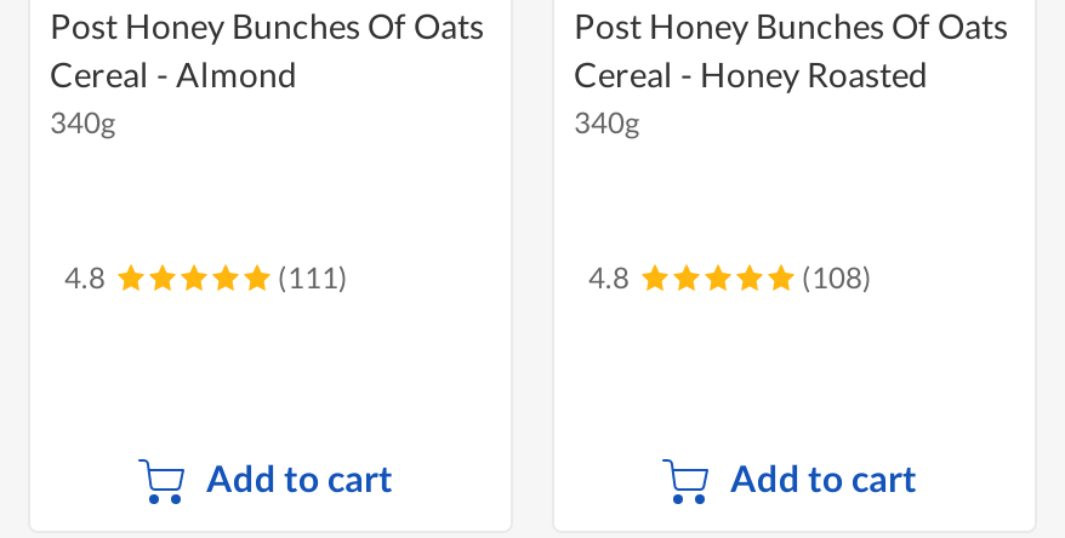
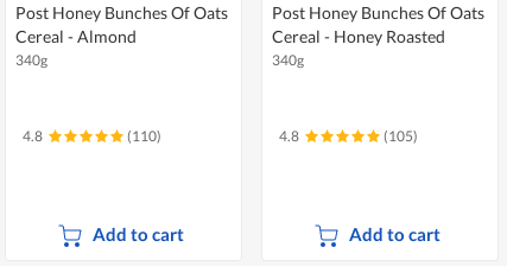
[278,260,348,297] (111) -> [127,128,161,145] (110)
[802,260,872,297] (108) -> [384,128,418,145] (105)

